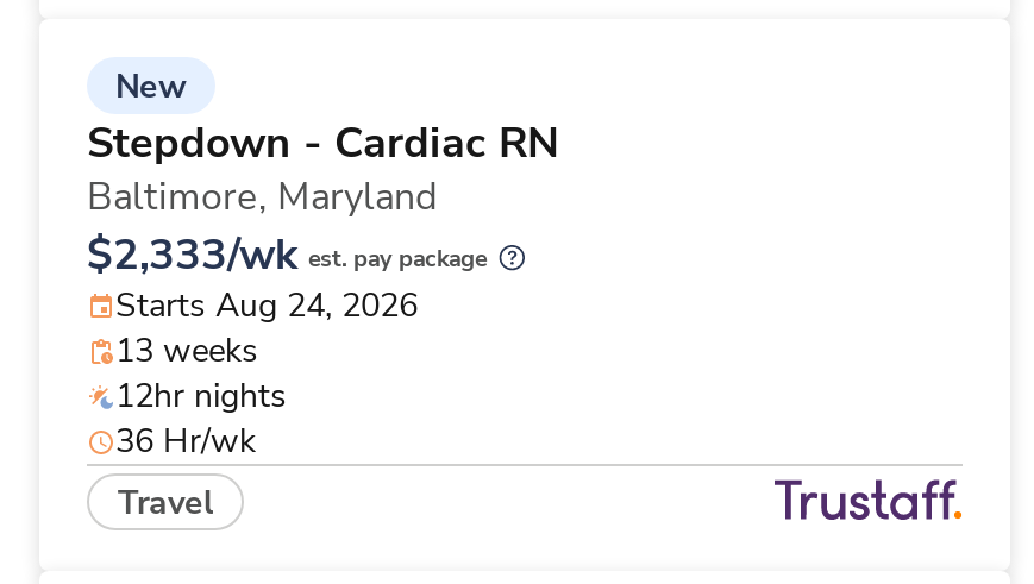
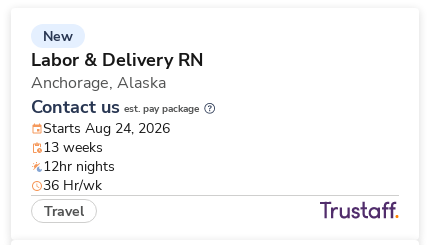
[87,114,558,283] Stepdown - Cardiac RN | Baltimore, Maryland | $2,333/wk est. pay package -> [31,48,203,119] Labor & Delivery RN | Anchorage, Alaska | Contact us est. pay package

